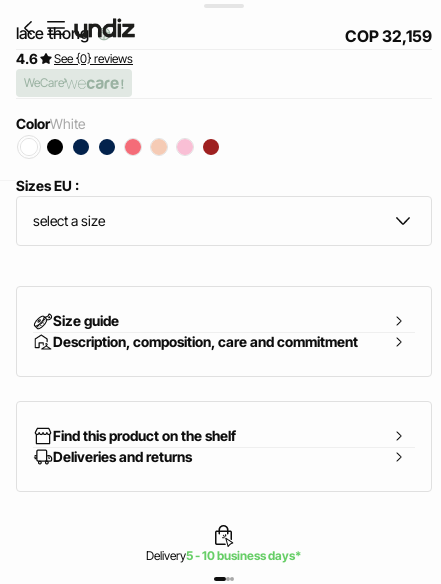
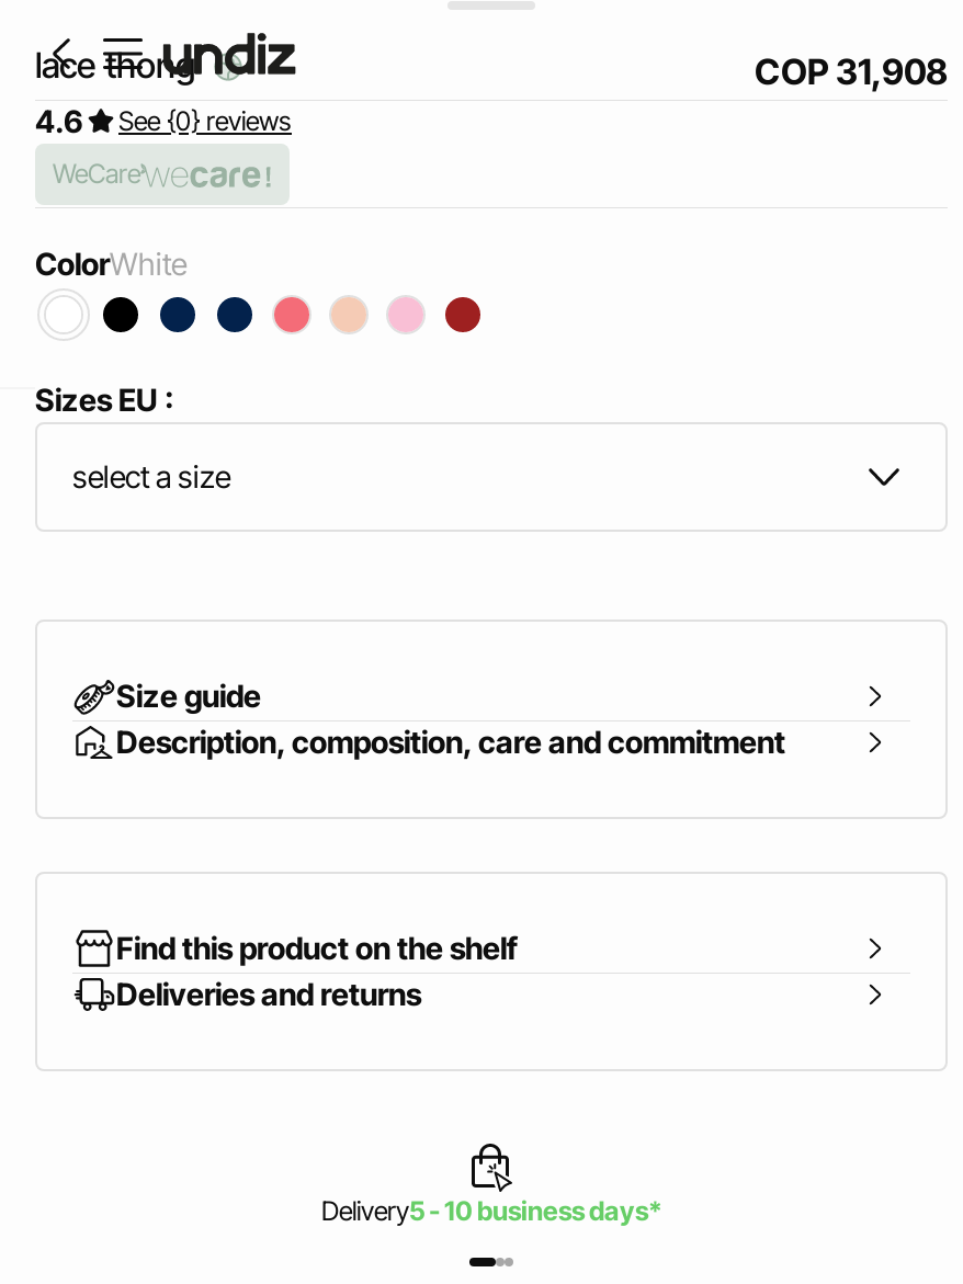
[345,26,432,46] COP 32,159 -> [754,49,947,93] COP 31,908

